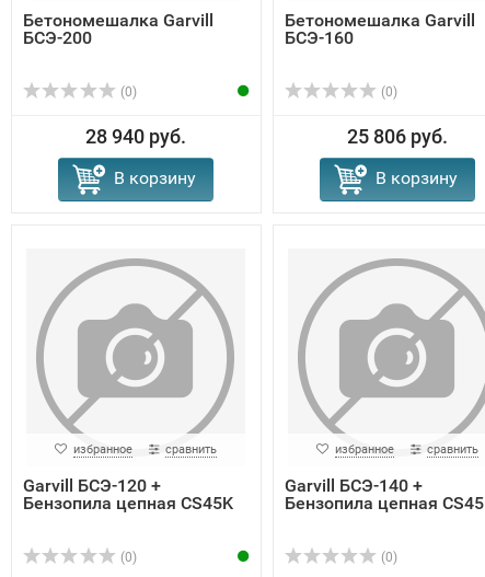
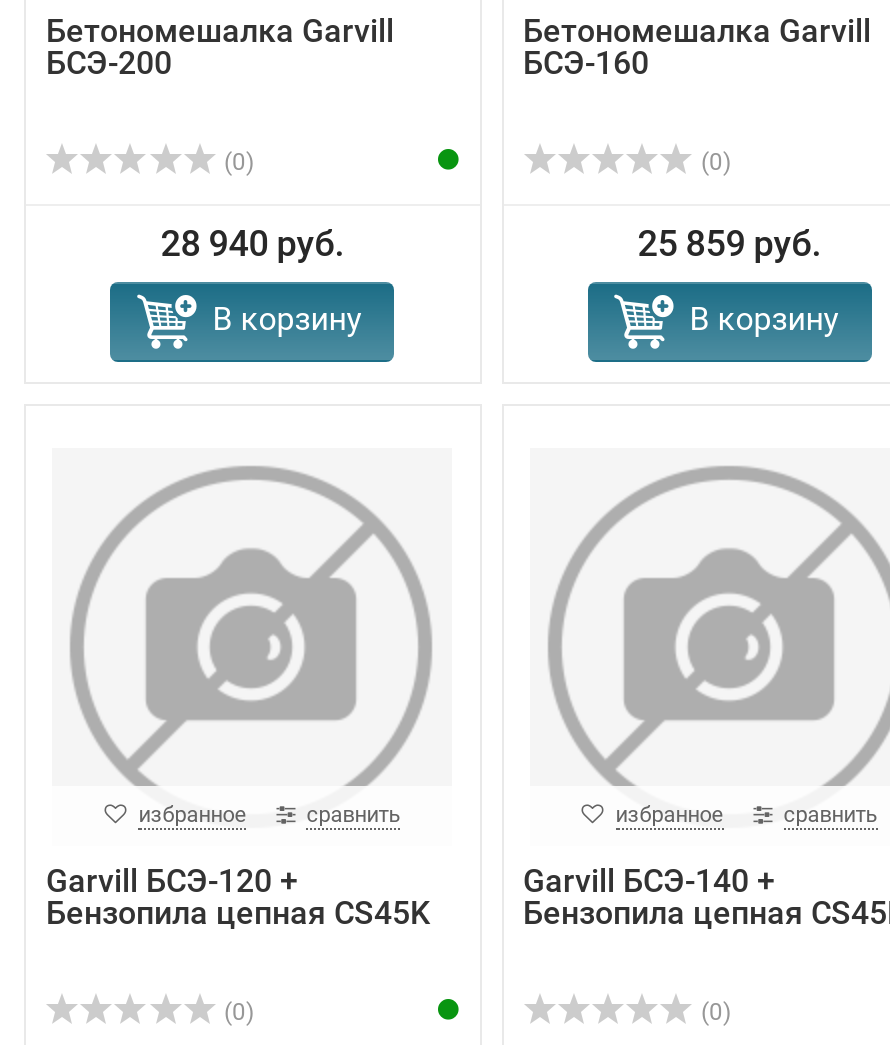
[347,125,448,148] 25 806 руб. -> [638,223,822,265] 25 859 руб.

